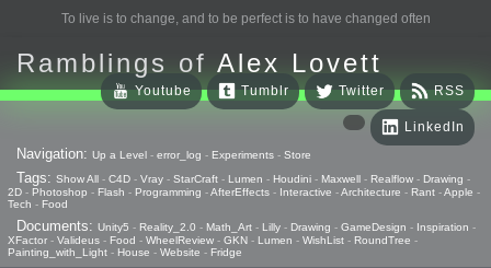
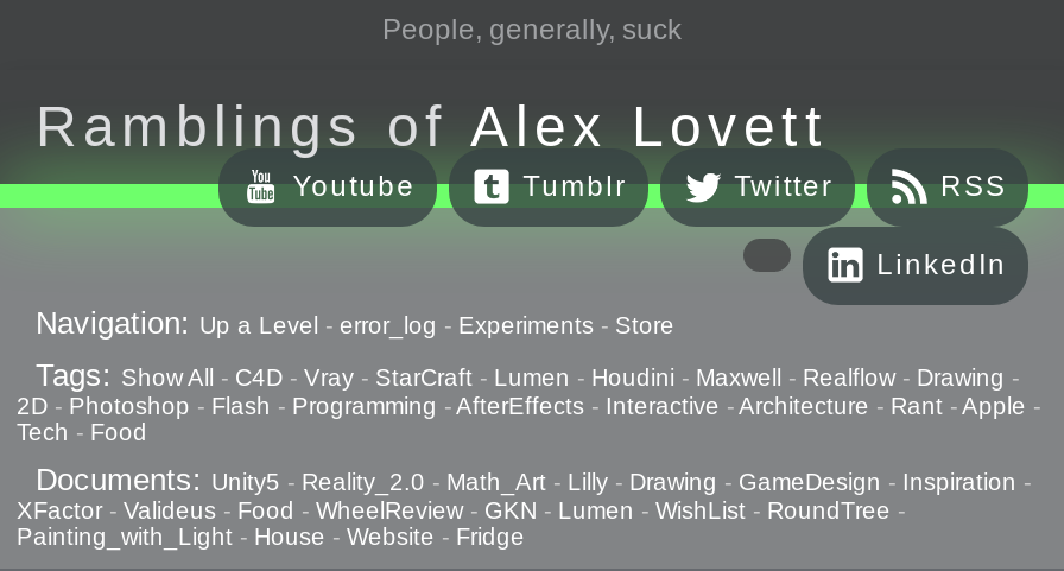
[61,11,430,26] To live is to change, and to be perfect is to have changed often -> [382,13,682,46] People, generally, suck

